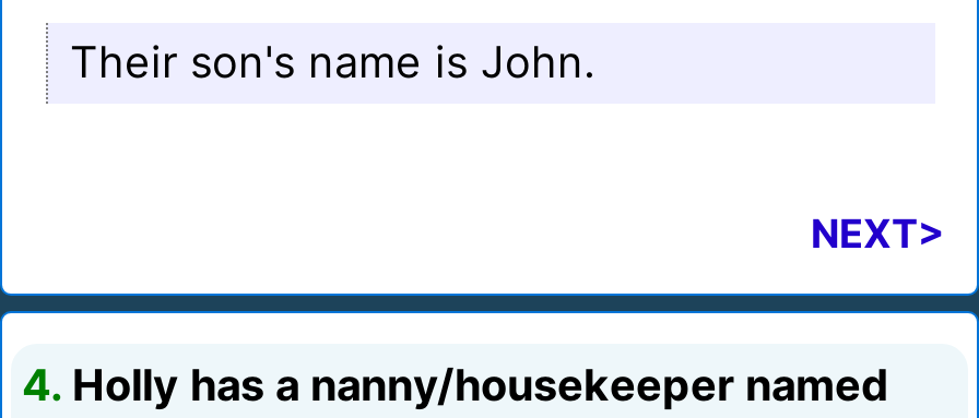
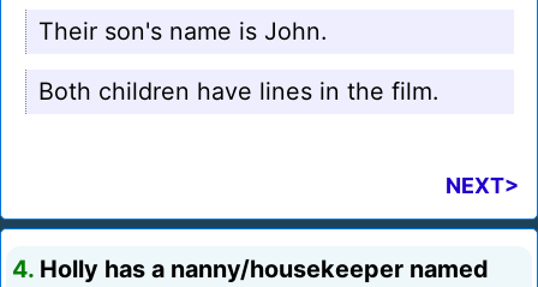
none -> [38,77,438,106] Both children have lines in the film.

